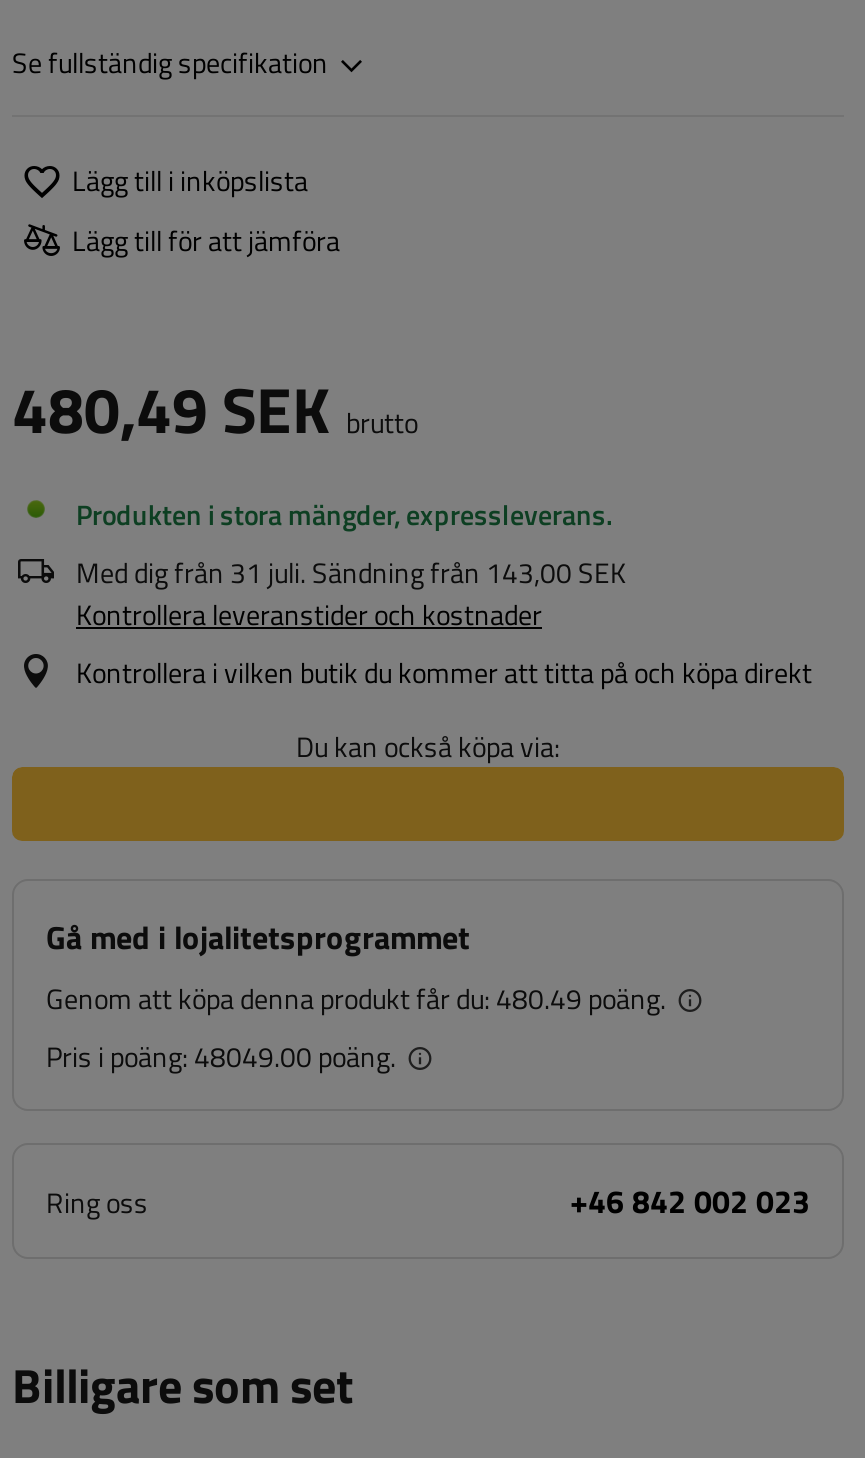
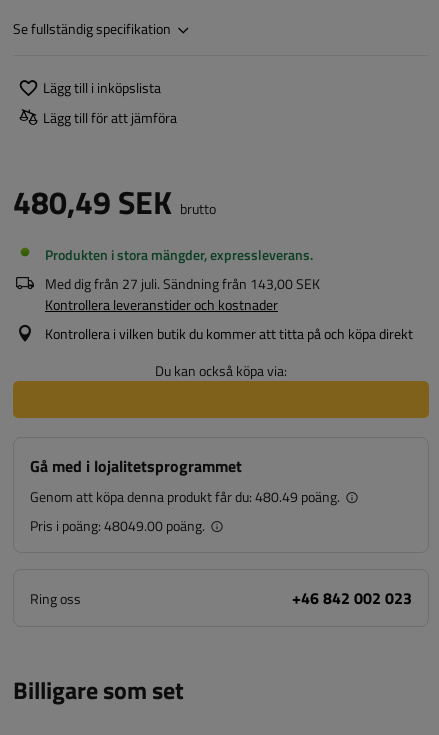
[76,551,626,593] Med dig från 31 juli. Sändning från 143,00 SEK -> [45,273,320,294] Med dig från 27 juli. Sändning från 143,00 SEK

